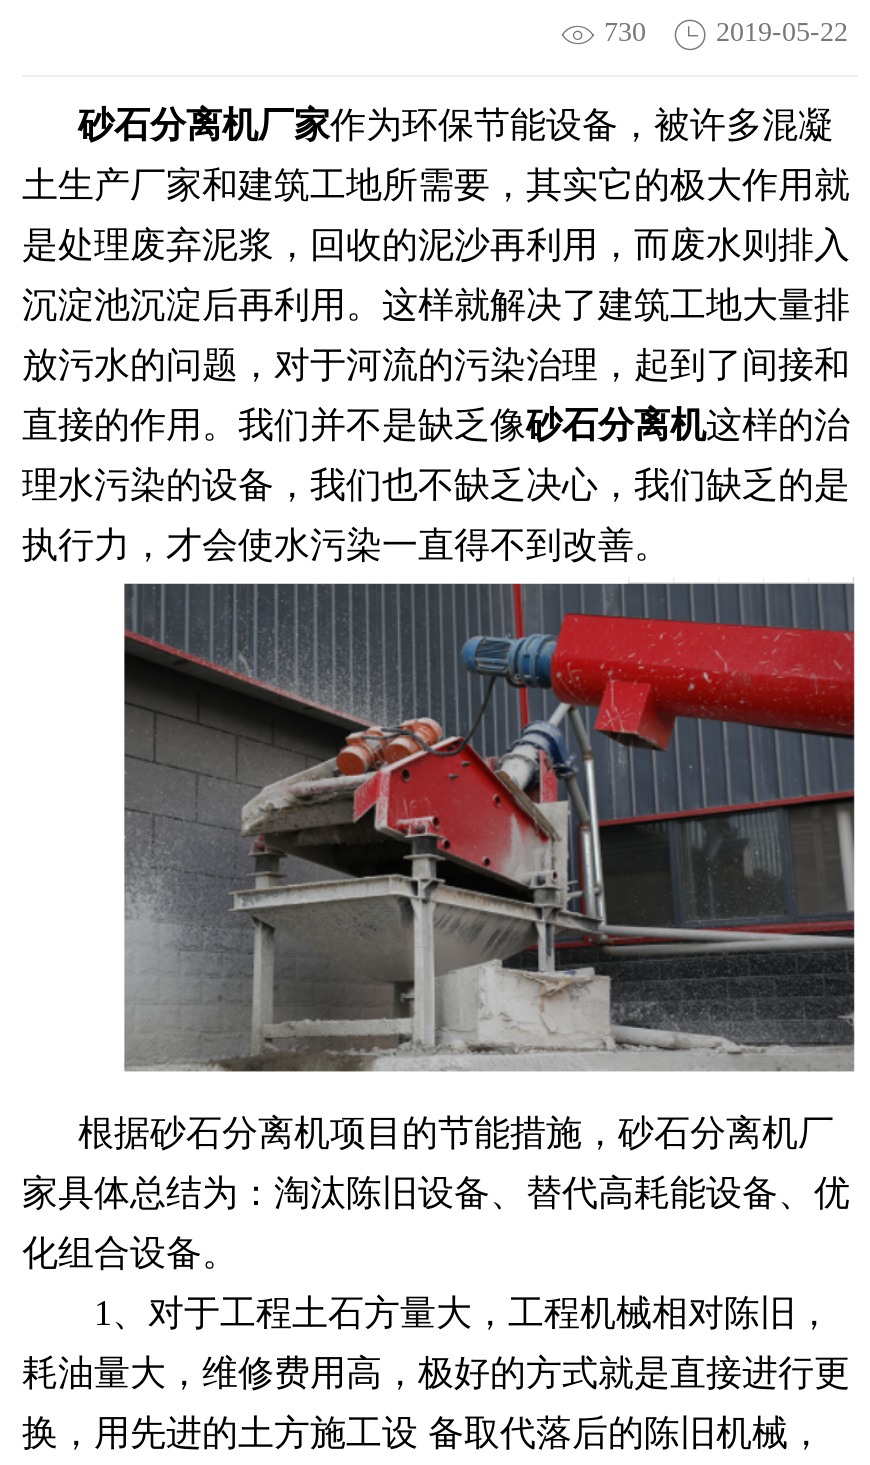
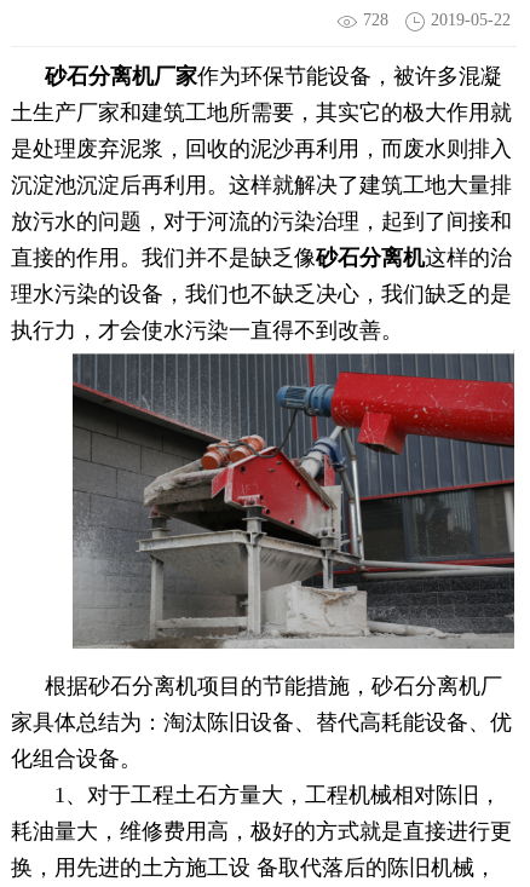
[604,17,646,47] 730 -> [363,11,388,29] 728

